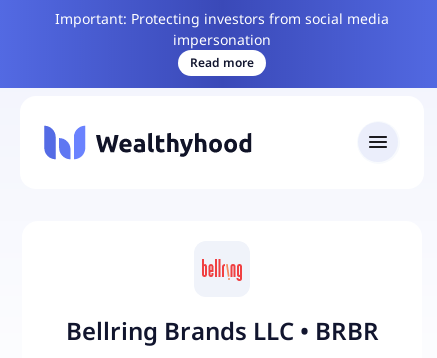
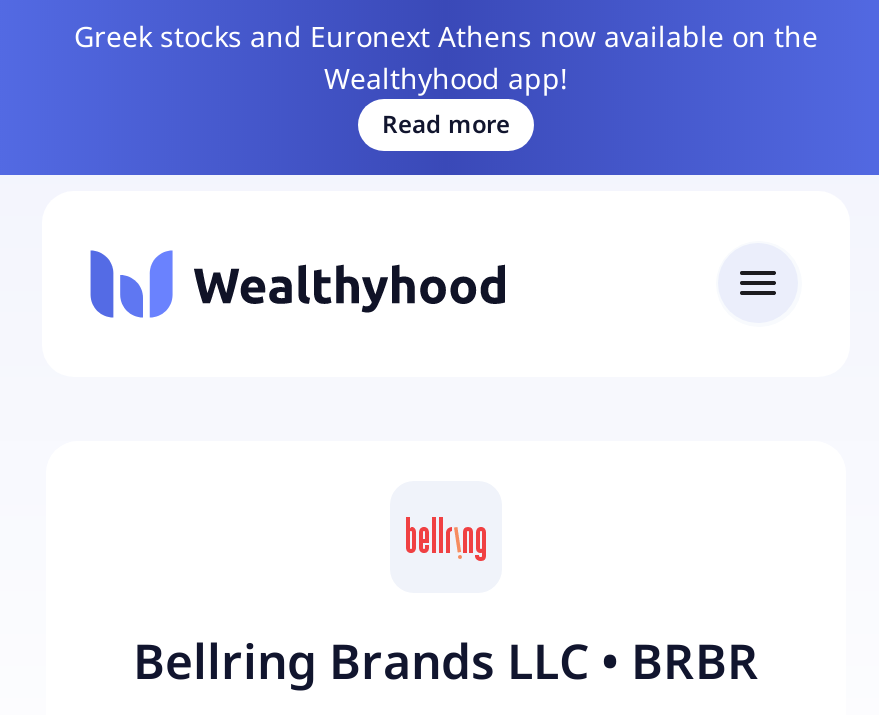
[55,9,389,49] Important: Protecting investors from social media | impersonation -> [74,17,818,97] Greek stocks and Euronext Athens now available on the | Wealthyhood app!

